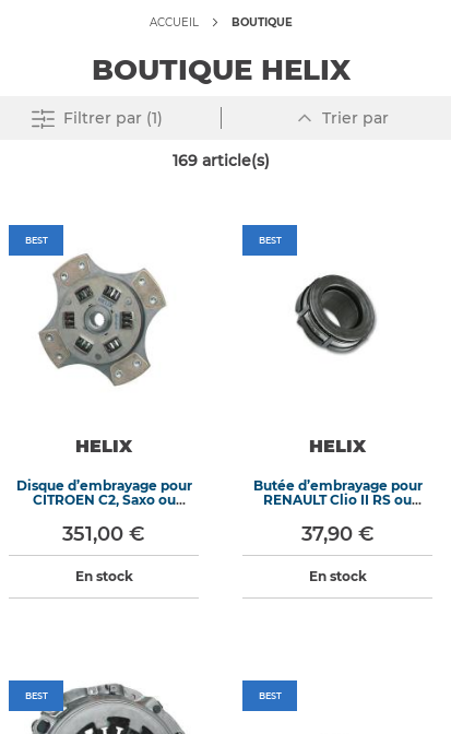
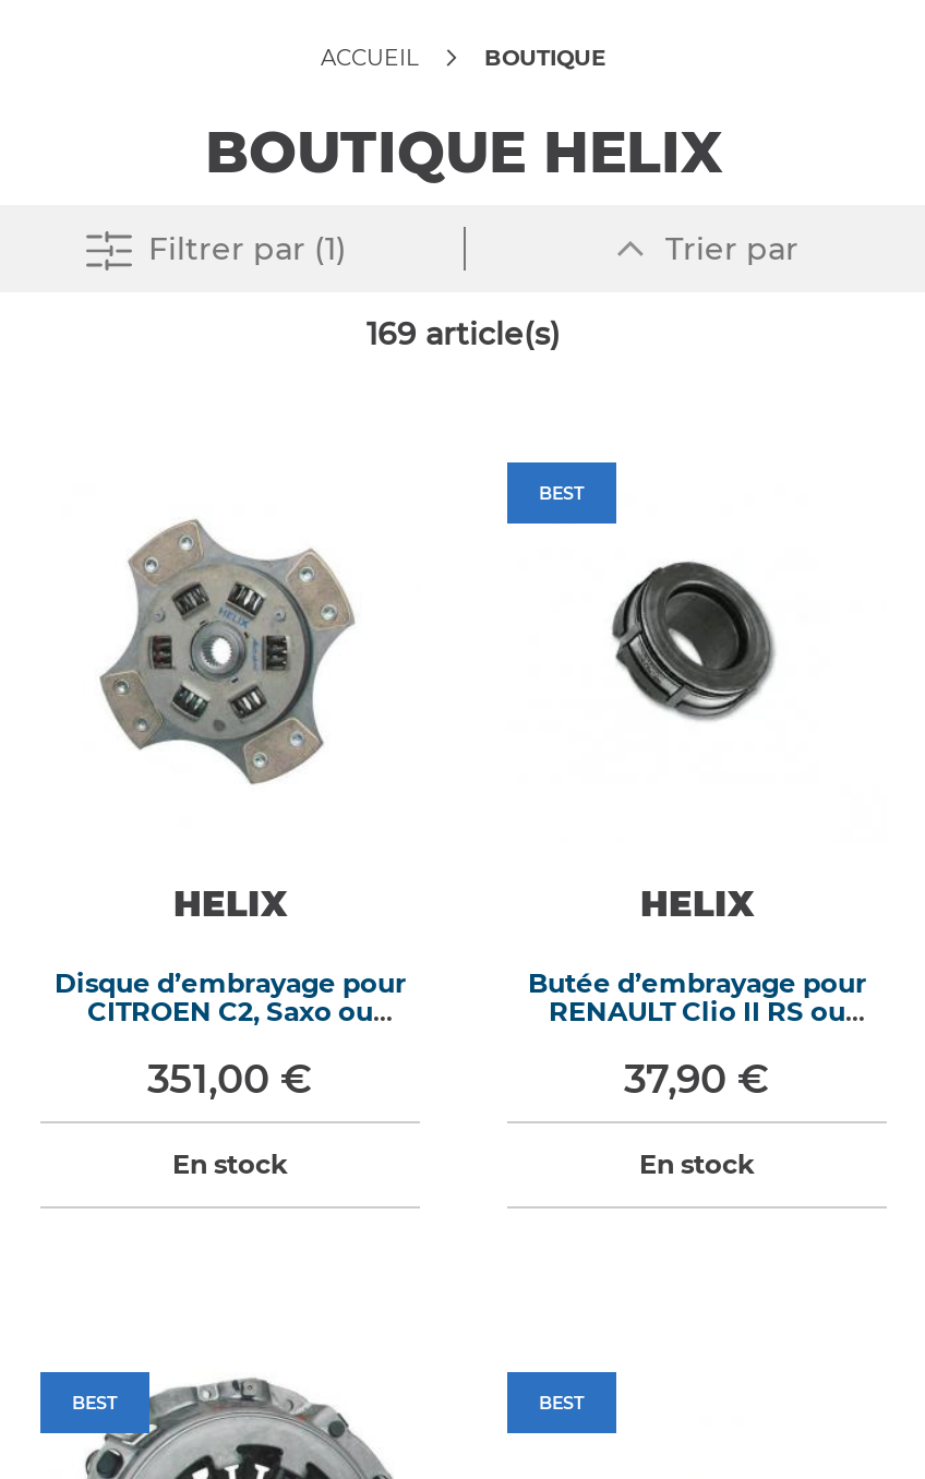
[25,235,48,246] BEST -> none

